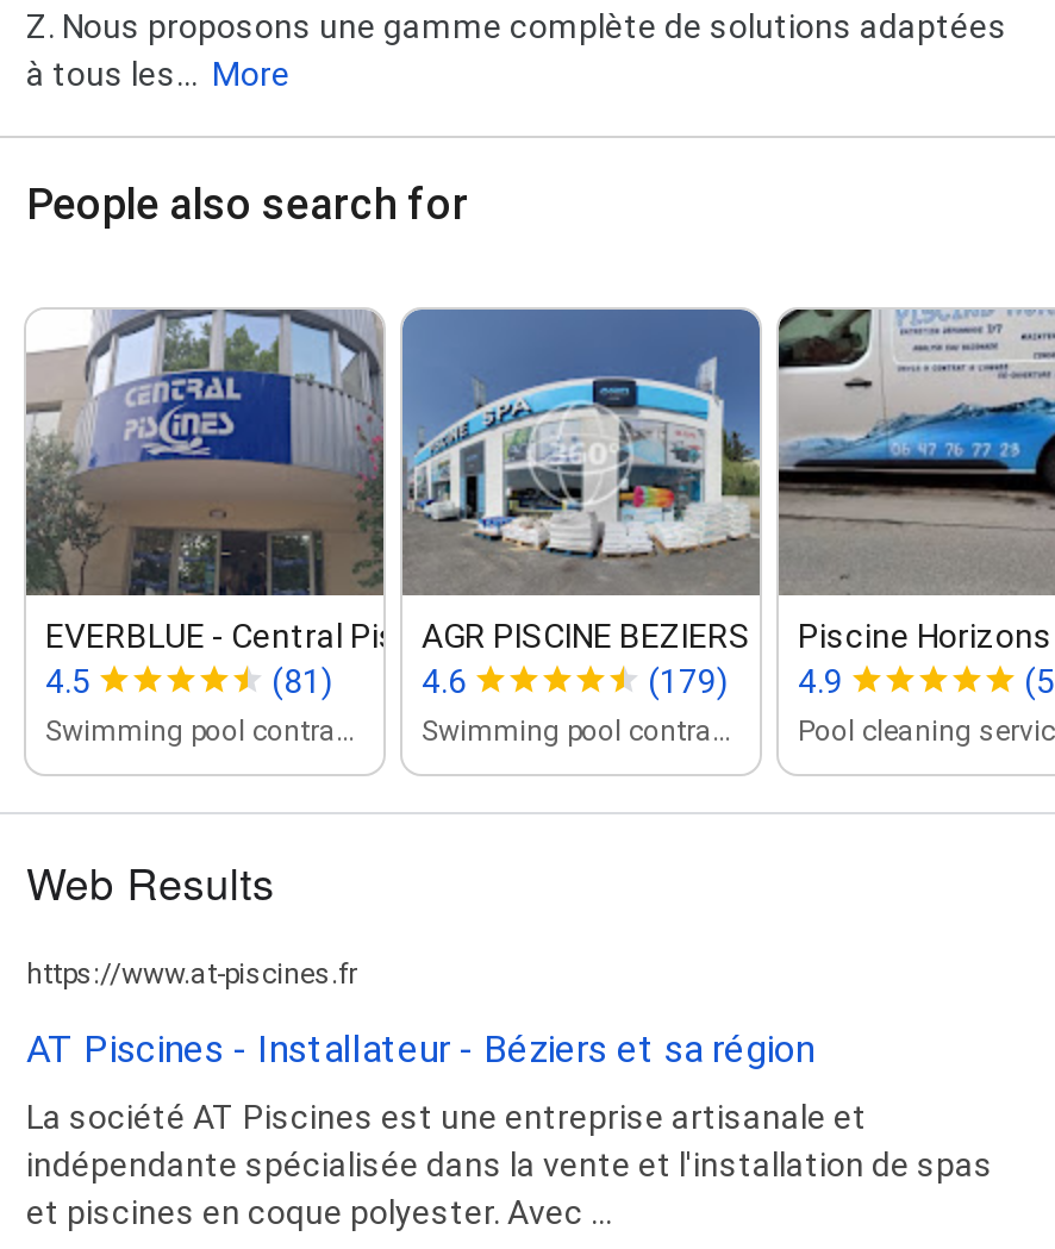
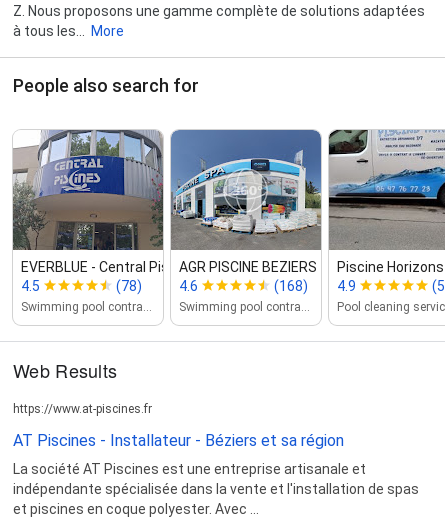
[271,661,333,699] (81) -> [116,278,142,294] (78)
[648,661,843,699] (179) 4.9 -> [274,278,356,294] (168) 4.9

